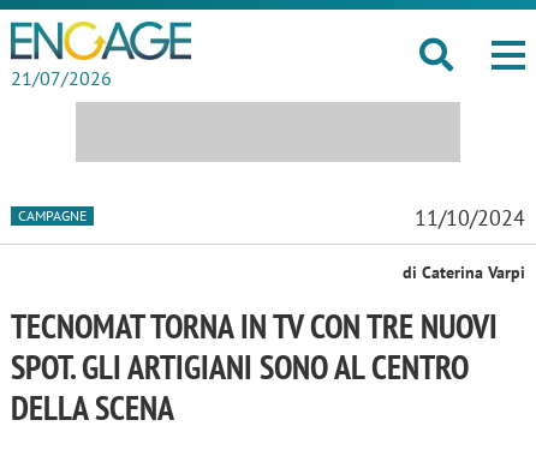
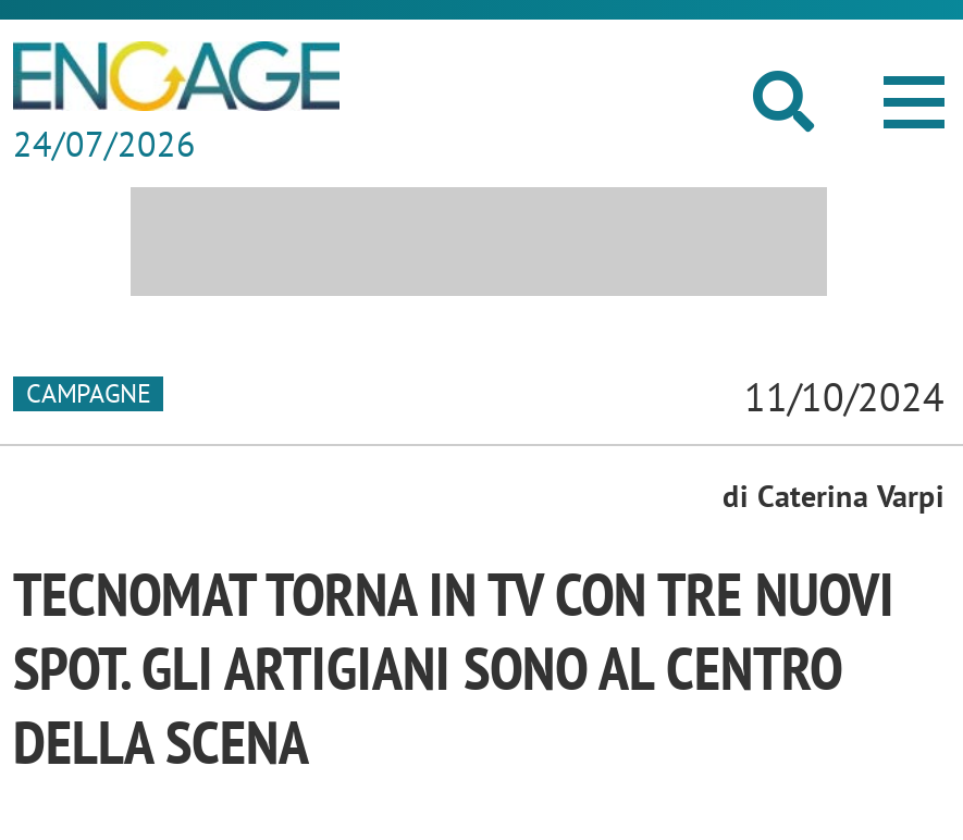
[11,66,112,90] 21/07/2026 -> [13,121,196,165] 24/07/2026

